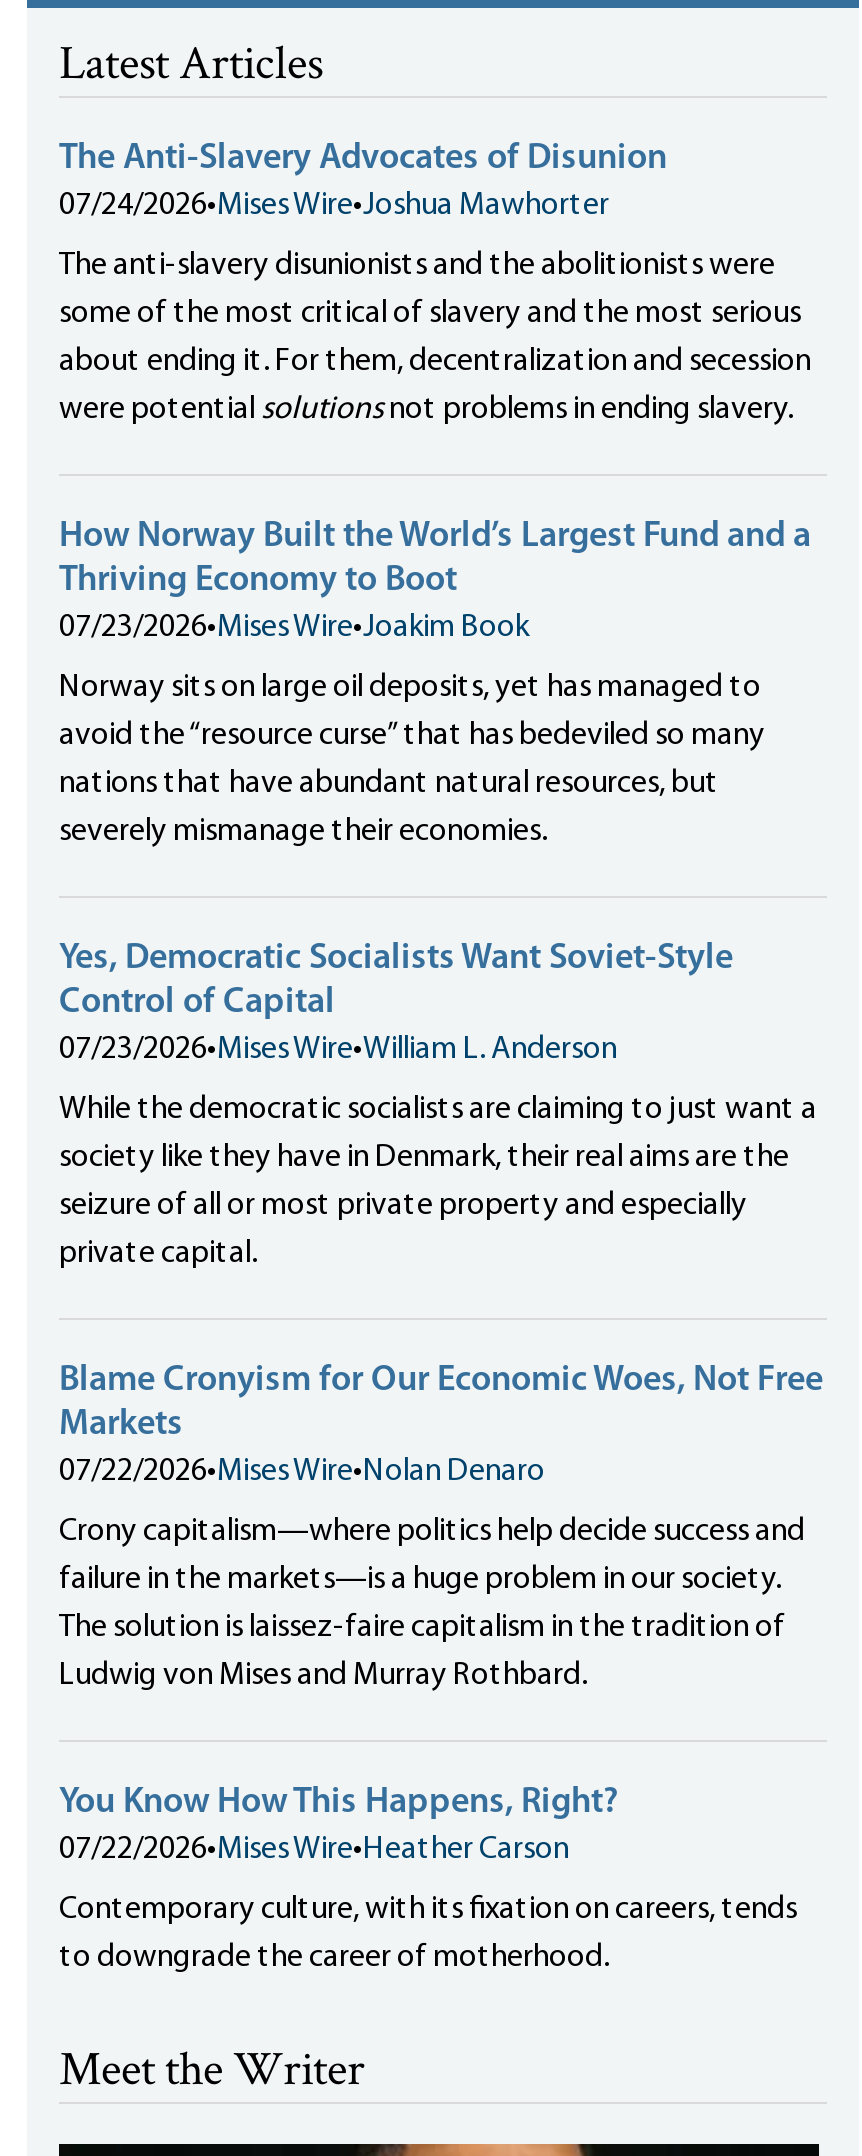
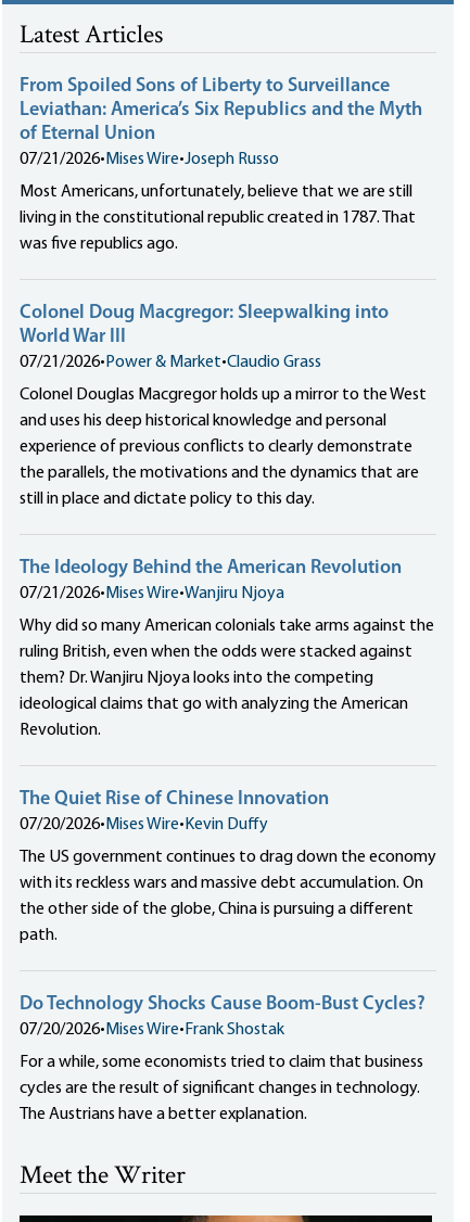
[59,140,823,1974] The Anti-Slavery Advocates of Disunion | 07/24/2026•Mises Wire•Joshua Mawhorter | The anti-slavery disunionists and the abolitionists were | some of the most critical of slavery and the most serious | about ending it. For them, decentralization and secession | were potential solutions not problems in ending slavery. | How Norway Built the World’s Largest Fund and a | Thriving Economy to Boot | 07/23/2026•Mises Wire•Joakim Book | Norway sits on large oil deposits, yet has managed to | avoid the “resource curse” that has bedeviled so many | nations that have abundant natural resources, but | severely mismanage their economies. | Yes, Democratic Socialists Want Soviet-Style | Control of Capital | 07/23/2026•Mises Wire•William L. Anderson | While the democratic socialists are claiming to just want a | society like they have in Denmark, their real aims are the | seizure of all or most private property and especially | private capital. | Blame Cronyism for Our Economic Woes, Not Free | Markets | 07/22/2026•Mises Wire•Nolan Denaro | Crony capitalism—where politics help decide success and | failure in the markets—is a huge problem in our society. | The solution is laissez-faire capitalism in the tradition of | Ludwig von Mises and Murray Rothbard. | You Know How This Happens, Right? | 07/22/2026•Mises Wire•Heather Carson | Contemporary culture, with its fixation on careers, tends | to downgrade the career of motherhood. -> [20,76,436,1123] From Spoiled Sons of Liberty to Surveillance | Leviathan: America’s Six Republics and the Myth | of Eternal Union | 07/21/2026• Mises Wire•Joseph Russo | Most Americans, unfortunately, believe that we are still | living in the constitutional republic created in 1787. That | was five republics ago. | Colonel Doug Macgregor: Sleepwalking into | World War III | 07/21/2026• Power & Market•Claudio Grass | Colonel Douglas Macgregor holds up a mirror to the West | and uses his deep historical knowledge and personal | experience of previous conflicts to clearly demonstrate | the parallels, the motivations and the dynamics that are | still in place and dictate policy to this day. | The Ideology Behind the American Revolution | 07/21/2026• Mises Wire•Wanjiru Njoya | Why did so many American colonials take arms against the | ruling British, even when the odds were stacked against | them? Dr. Wanjiru Njoya looks into the competing | ideological claims that go with analyzing the American | Revolution. | The Quiet Rise of Chinese Innovation | 07/20/2026• Mises Wire• Kevin Duffy | The US government continues to drag down the economy | with its reckless wars and massive debt accumulation. On | the other side of the globe, China is pursuing a different | path. | Do Technology Shocks Cause Boom-Bust Cycles? | 07/20/2026• Mises Wire• Frank Shostak | For a while, some economists tried to claim that business | cycles are the result of significant changes in technology. | The Austrians have a better explanation.

